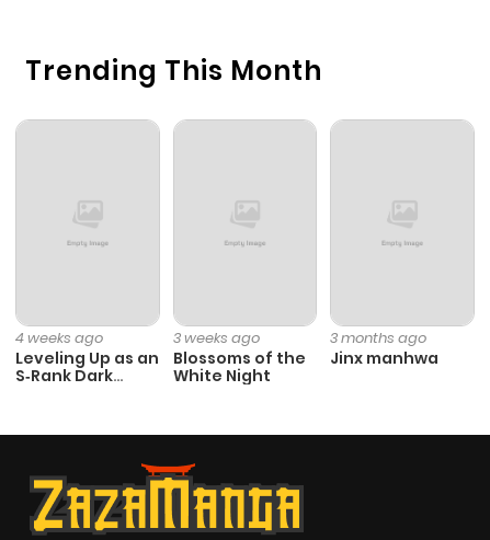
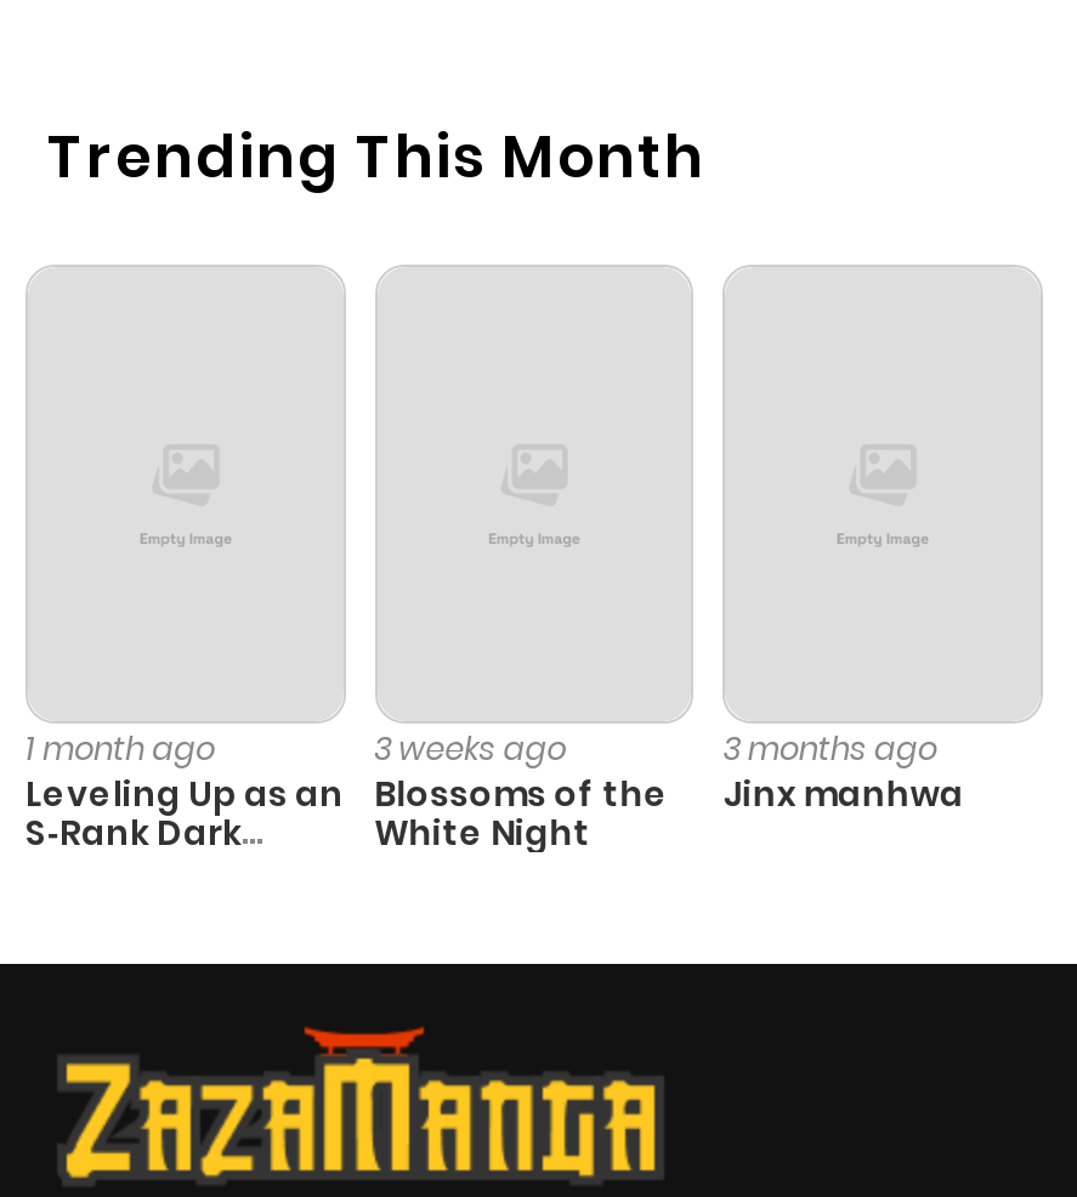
[15,327,103,348] 4 weeks ago -> [25,725,215,771] 1 month ago

